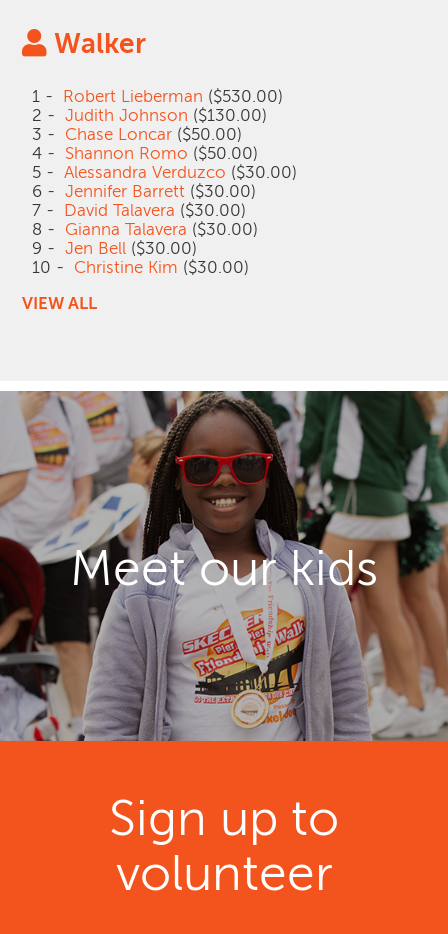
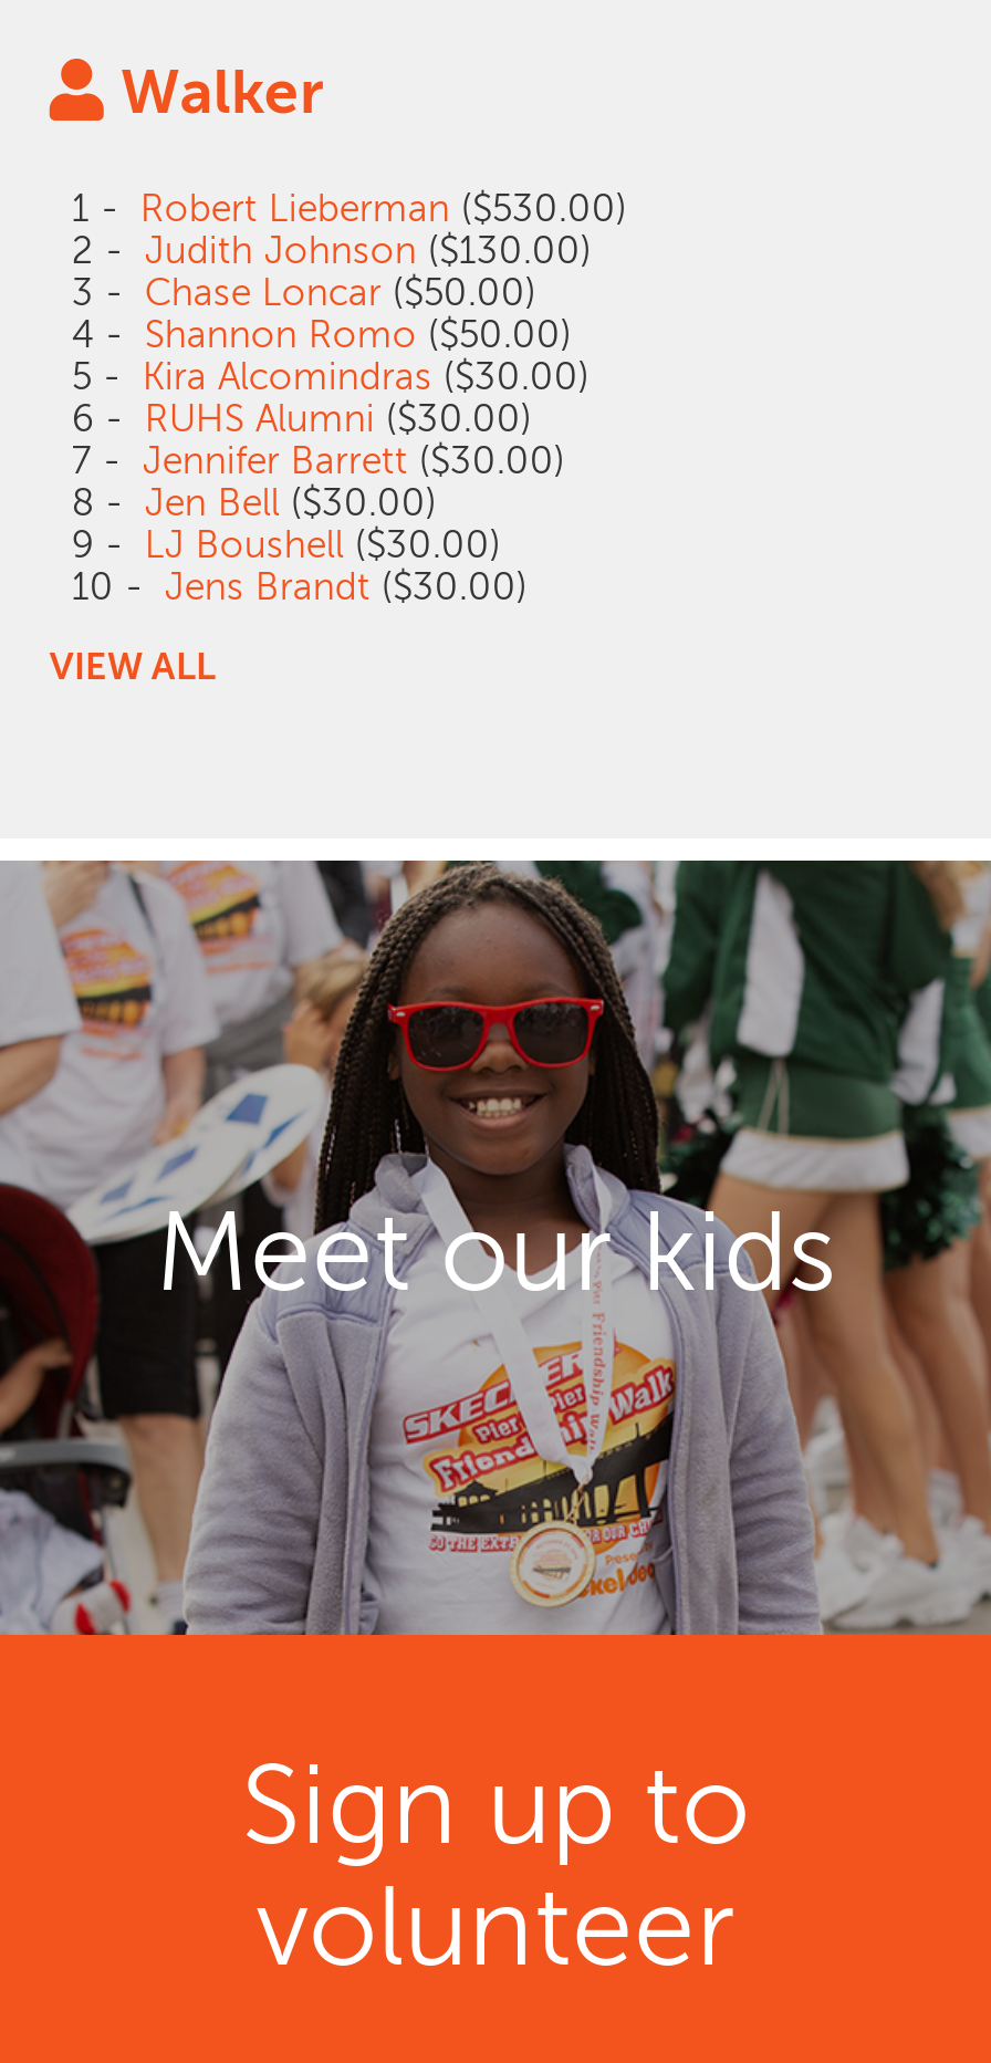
[22,163,297,277] 5 - Alessandra Verduzco ($30.00) | 6 - Jennifer Barrett ($30.00) | 7 - David Talavera ($30.00) | 8 - Gianna Talavera ($30.00) | 9 - Jen Bell ($30.00) | 10 - Christine Kim ($30.00) -> [50,356,589,608] 5 - Kira Alcomindras ($30.00) | 6 - RUHS Alumni ($30.00) | 7 - Jennifer Barrett ($30.00) | 8 - Jen Bell ($30.00) | 9 - LJ Boushell ($30.00) | 10 - Jens Brandt ($30.00)

